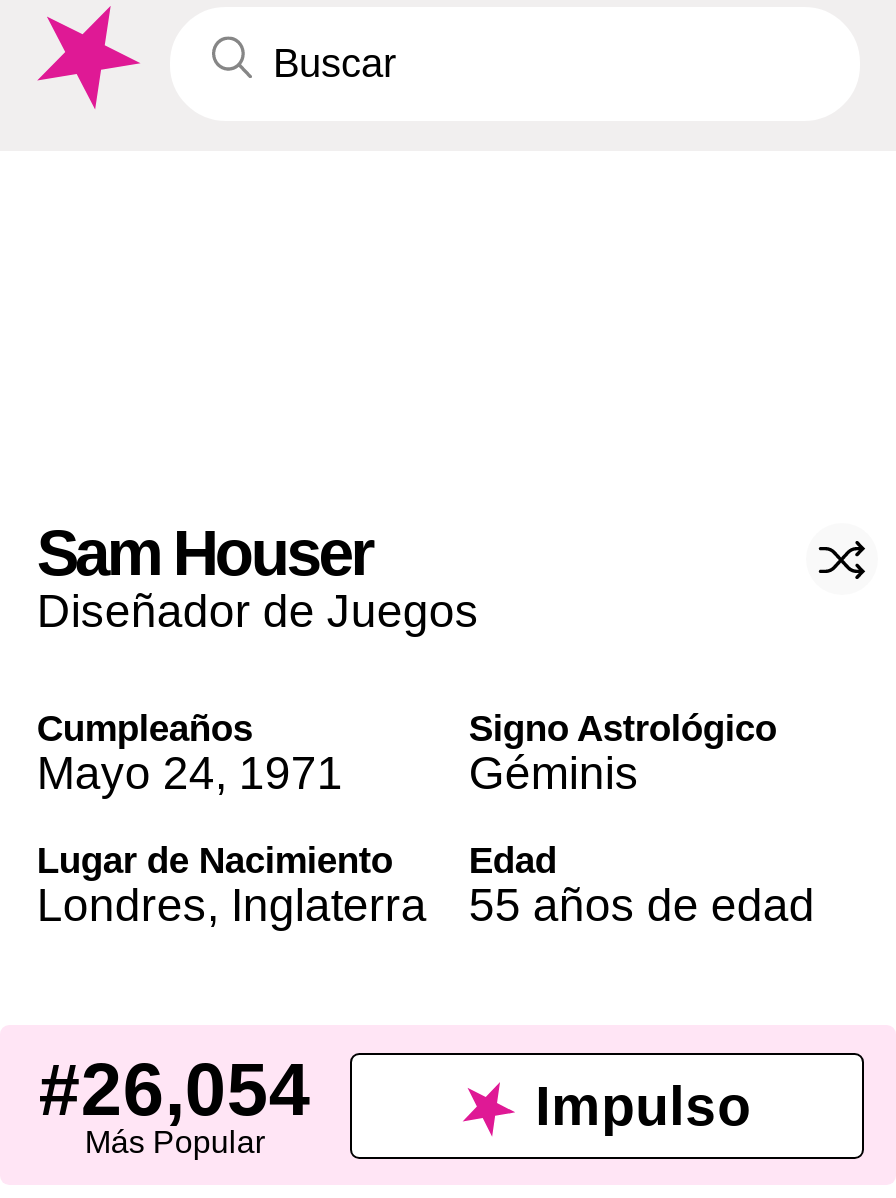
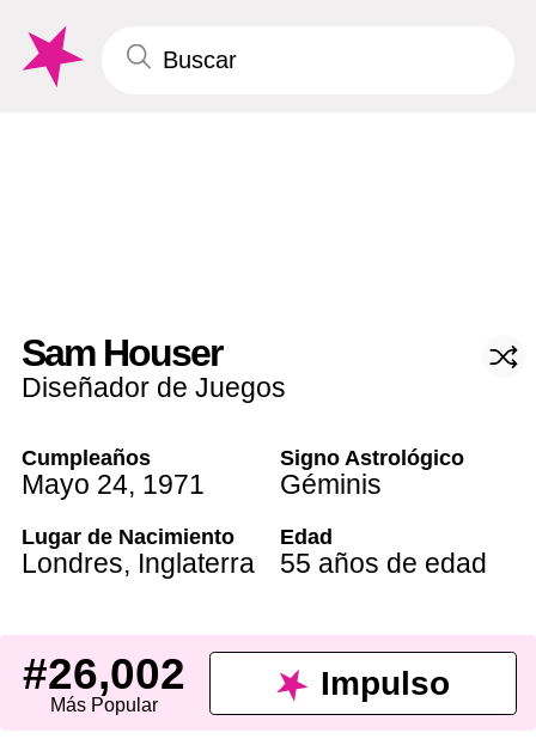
[39,1048,311,1130] #26,054 -> [23,649,186,698] #26,002

